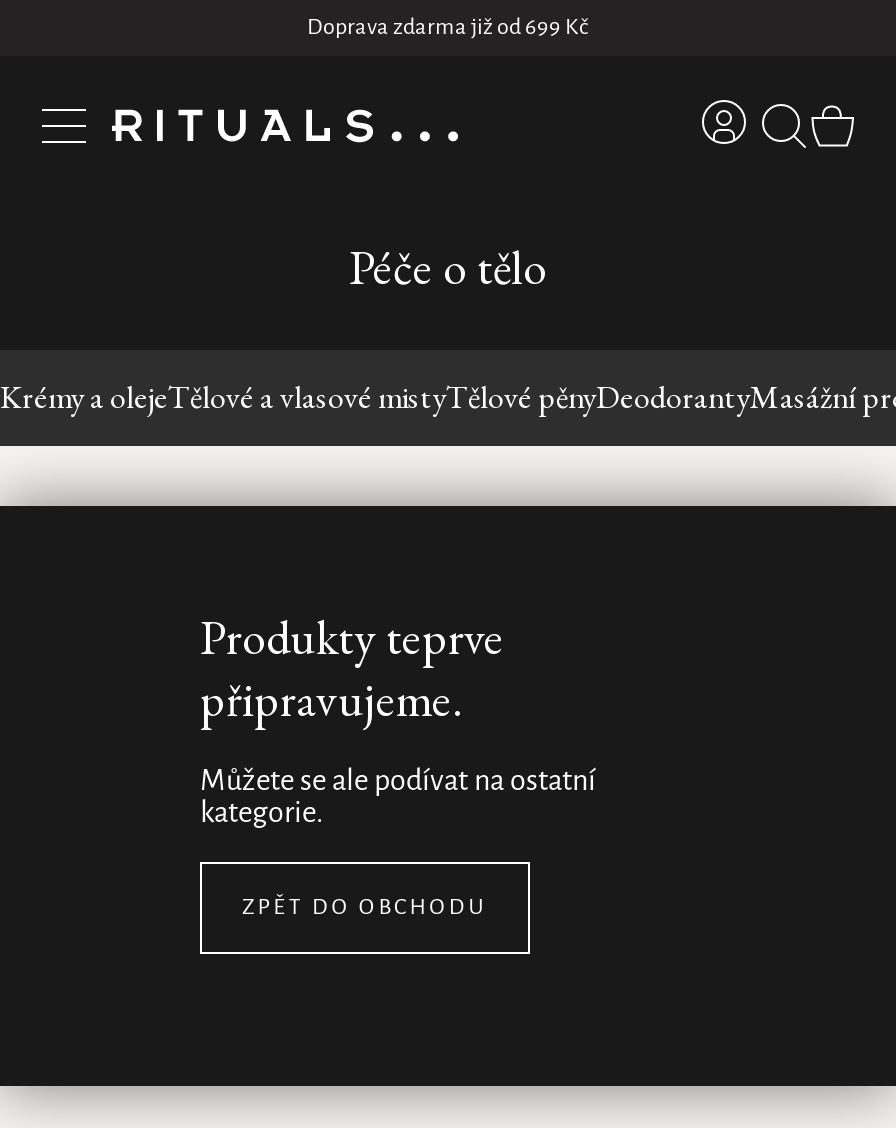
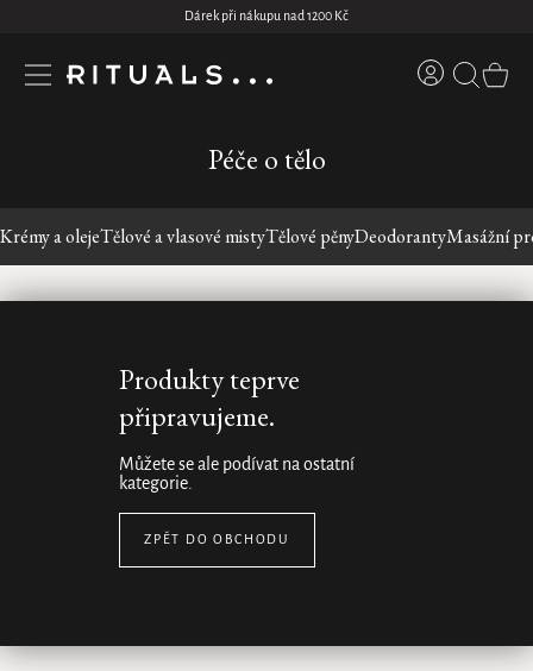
[307,16,589,40] Doprava zdarma již od 699 Kč -> [184,10,349,24] Dárek při nákupu nad 1200 Kč

